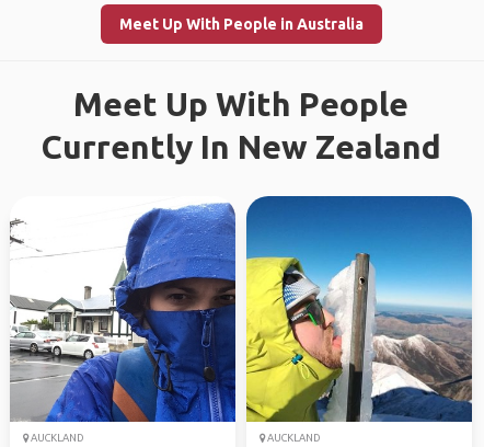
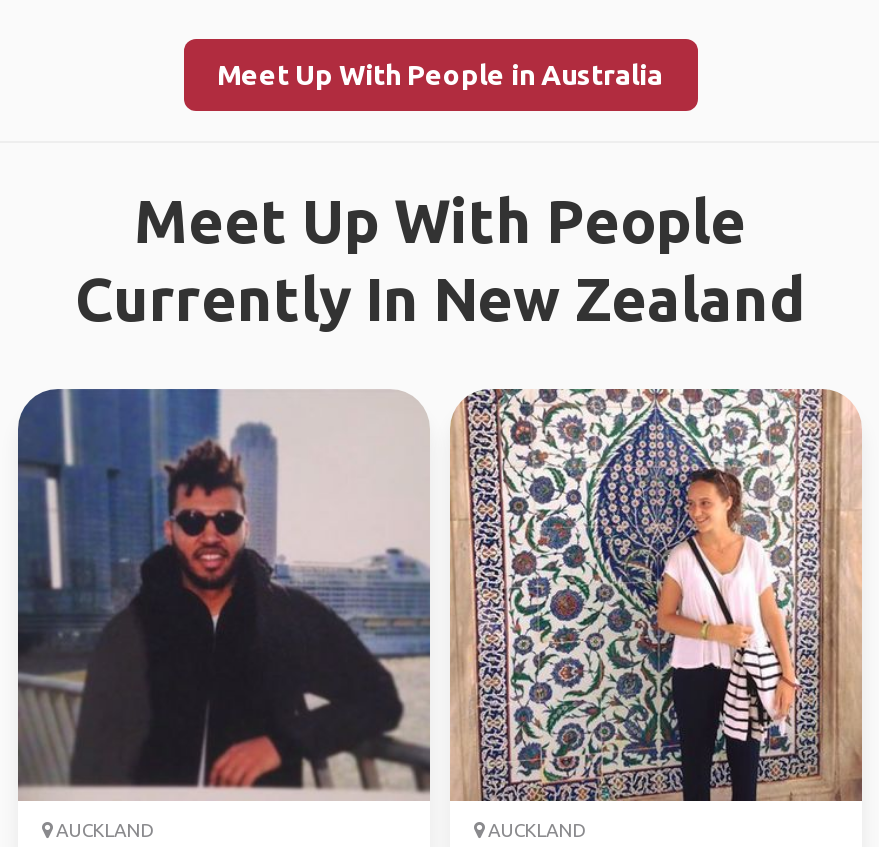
[10,196,237,423] [image] -> [16,387,432,801] [image]
[245,195,473,423] [image] -> [448,387,864,803] [image]

